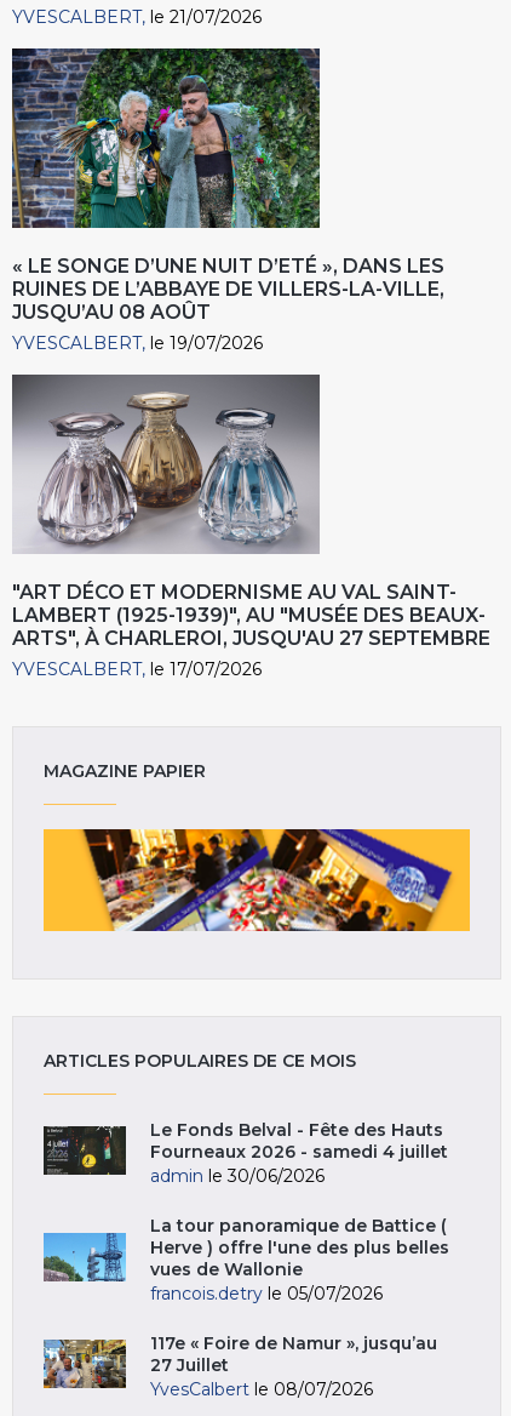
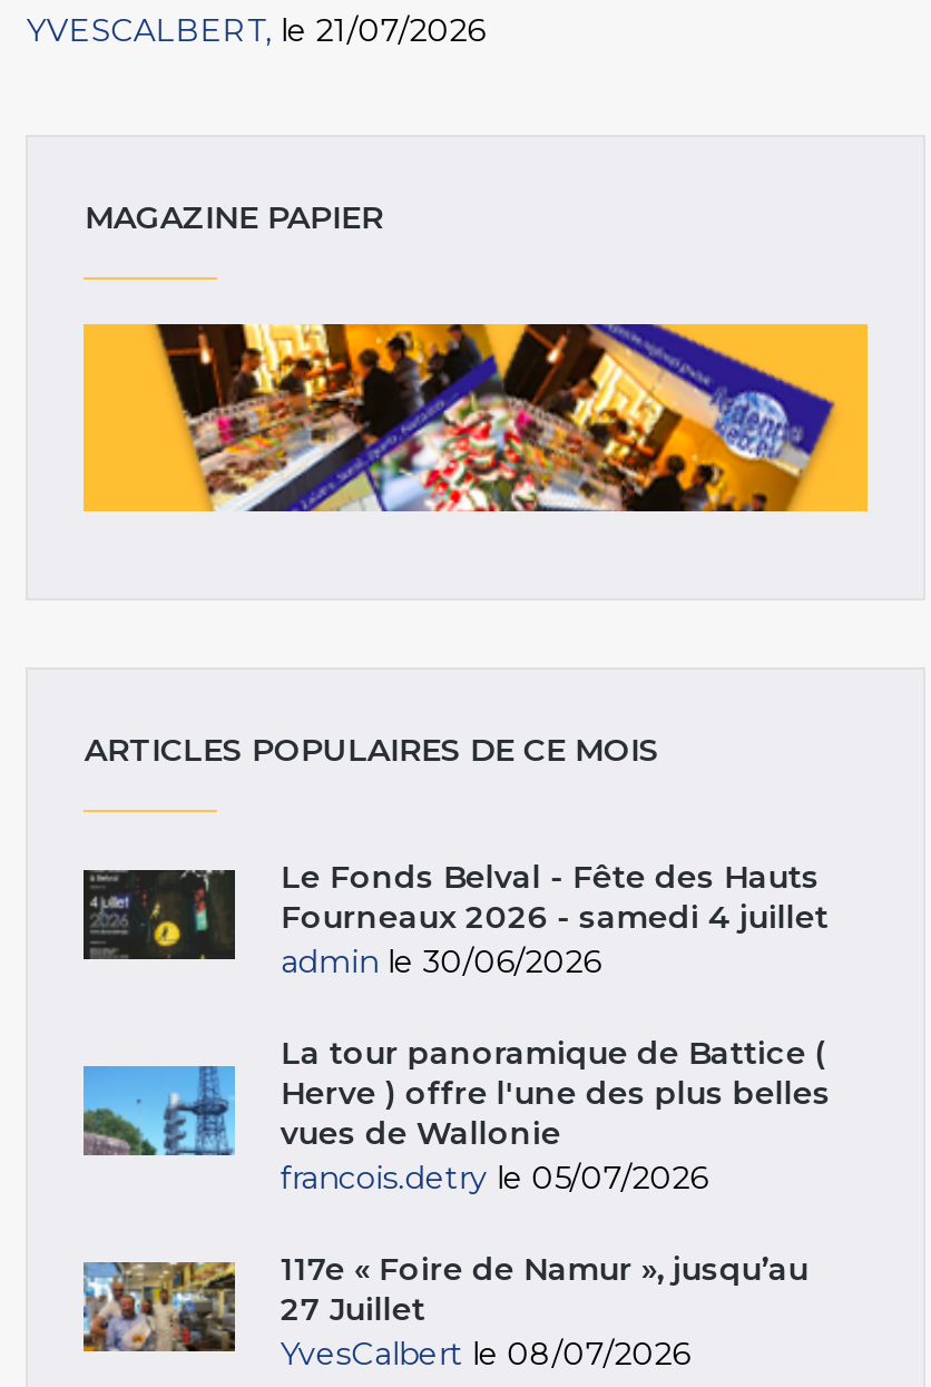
[11,47,445,354] [image] | « LE SONGE D’UNE NUIT D’ETÉ », DANS LES | RUINES DE L’ABBAYE DE VILLERS-LA-VILLE, | JUSQU’AU 08 AOÛT | YVESCALBERT le 19/07/2026 -> none
[11,373,491,680] [image] | "ART DÉCO ET MODERNISME AU VAL SAINT- | LAMBERT (1925-1939)", AU "MUSÉE DES BEAUX- | ARTS", À CHARLEROI, JUSQU'AU 27 SEPTEMBRE | YVESCALBERT le 17/07/2026 -> none

